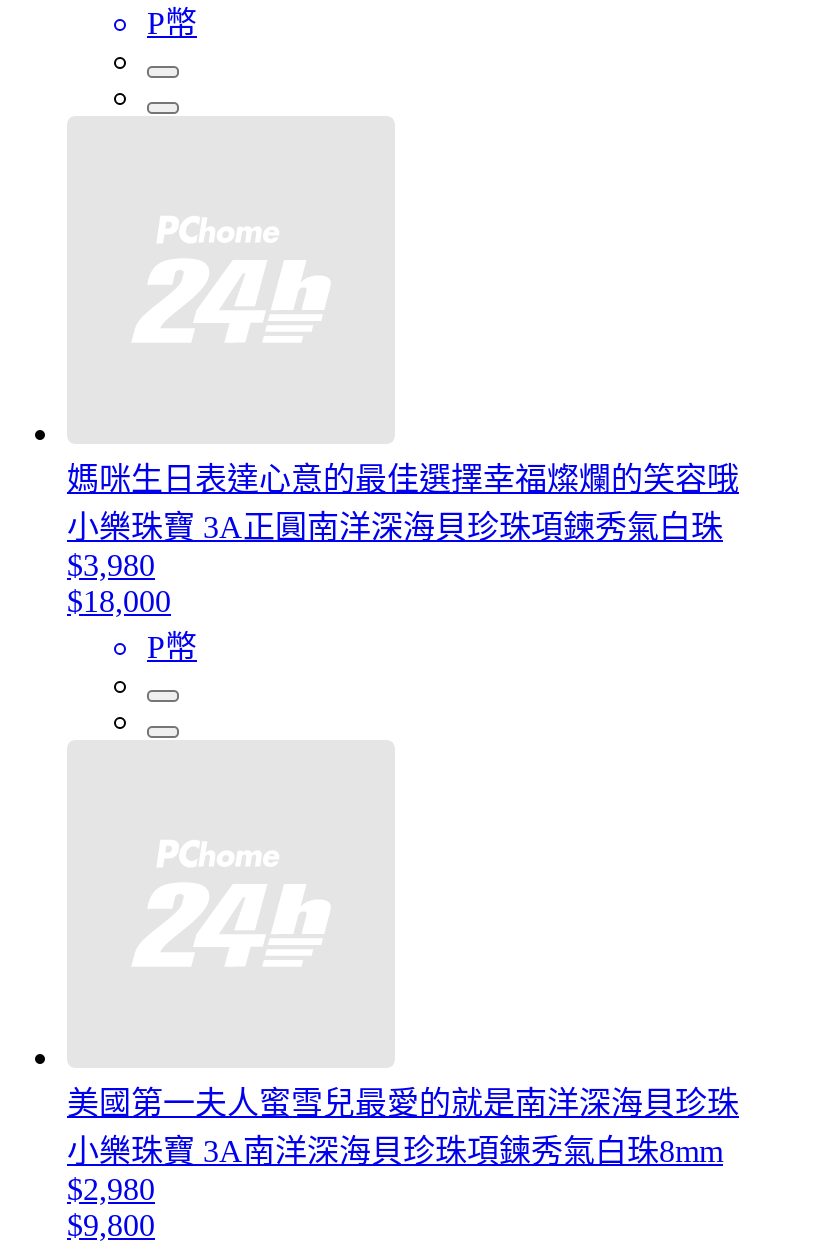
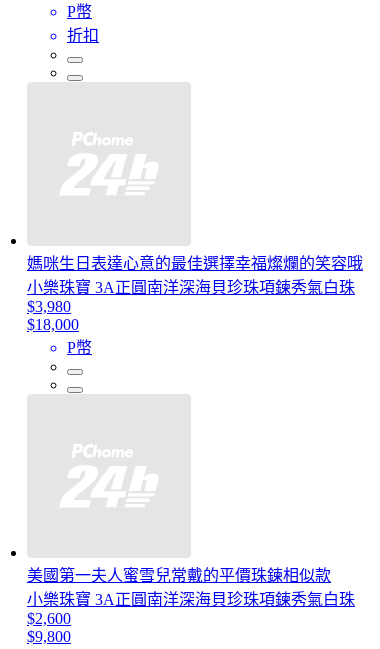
none -> [67,27,99,44] 折扣
[67,1086,739,1206] 美國第一夫人蜜雪兒最愛的就是南洋深海貝珍珠 | 小樂珠寶 3A南洋深海貝珍珠項鍊秀氣白珠8mm | $2,980 -> [27,567,355,627] 美國第一夫人蜜雪兒常戴的平價珠鍊相似款 | 小樂珠寶 3A正圓南洋深海貝珍珠項鍊秀氣白珠 | $2,600

